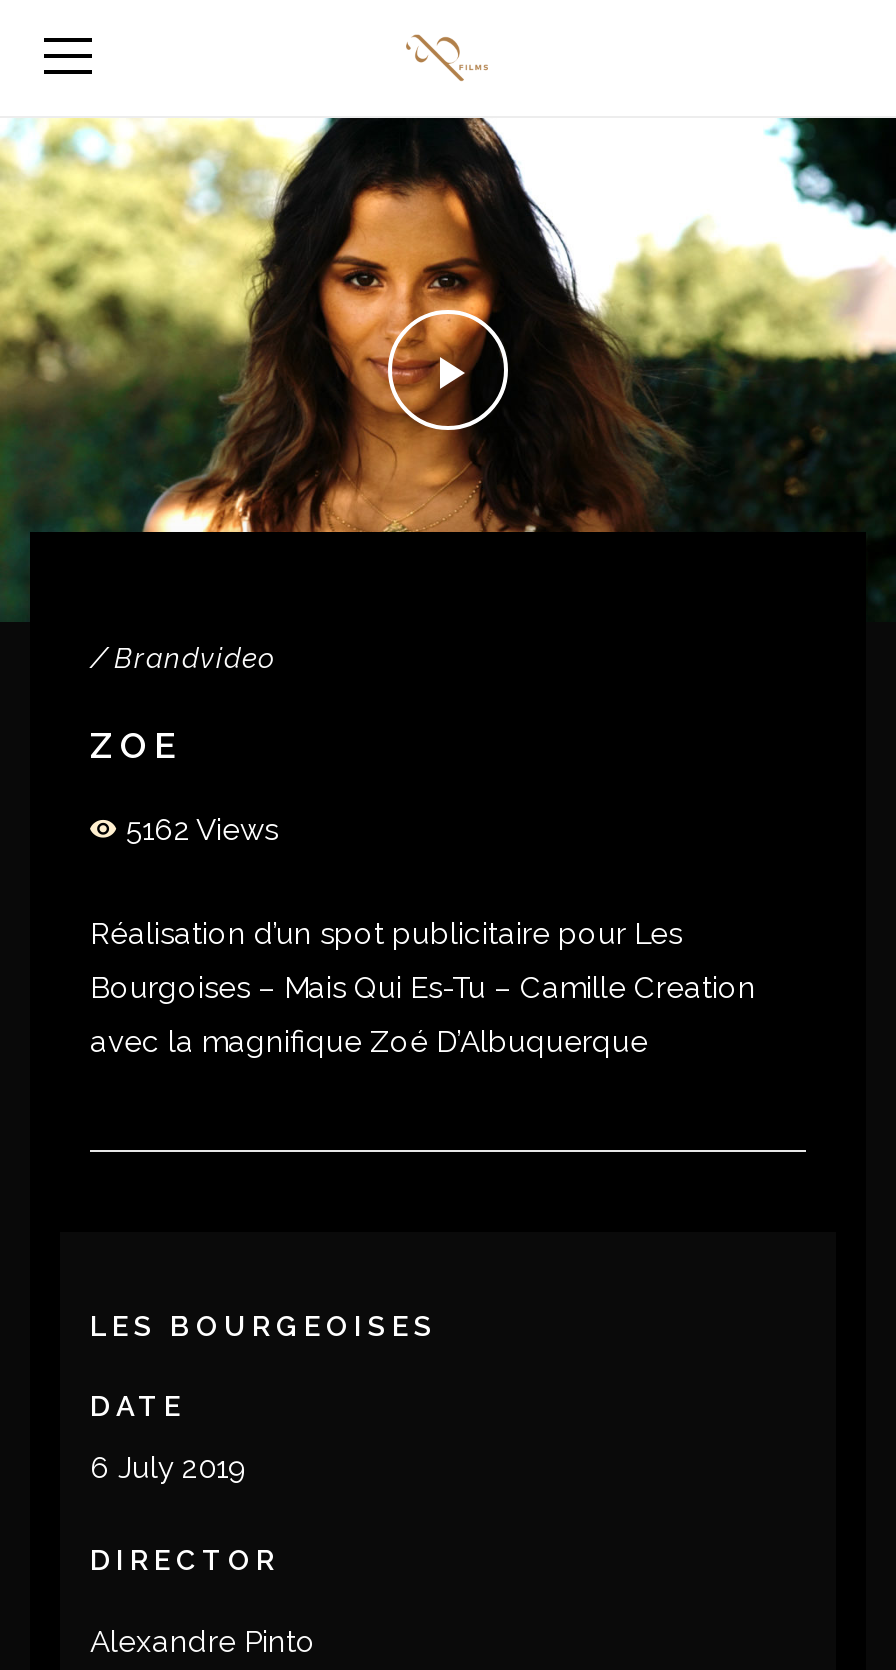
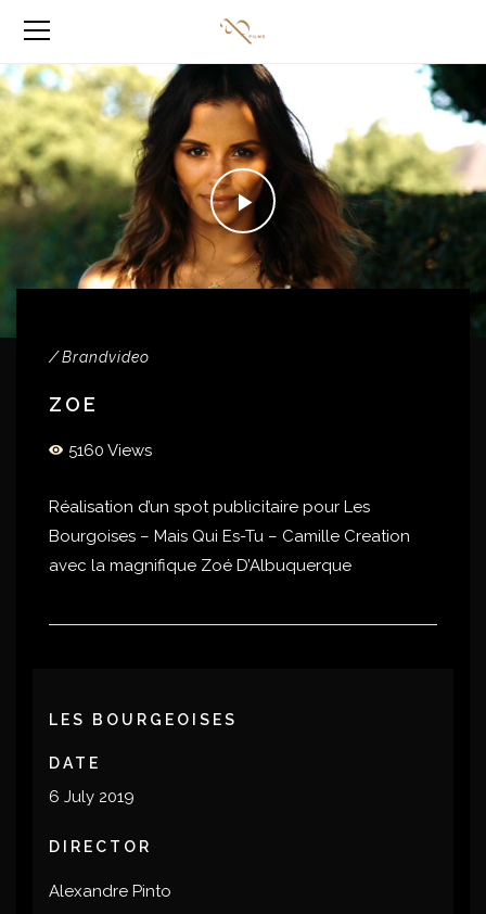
[126,812,278,848] 5162 Views -> [68,441,152,460] 5160 Views

